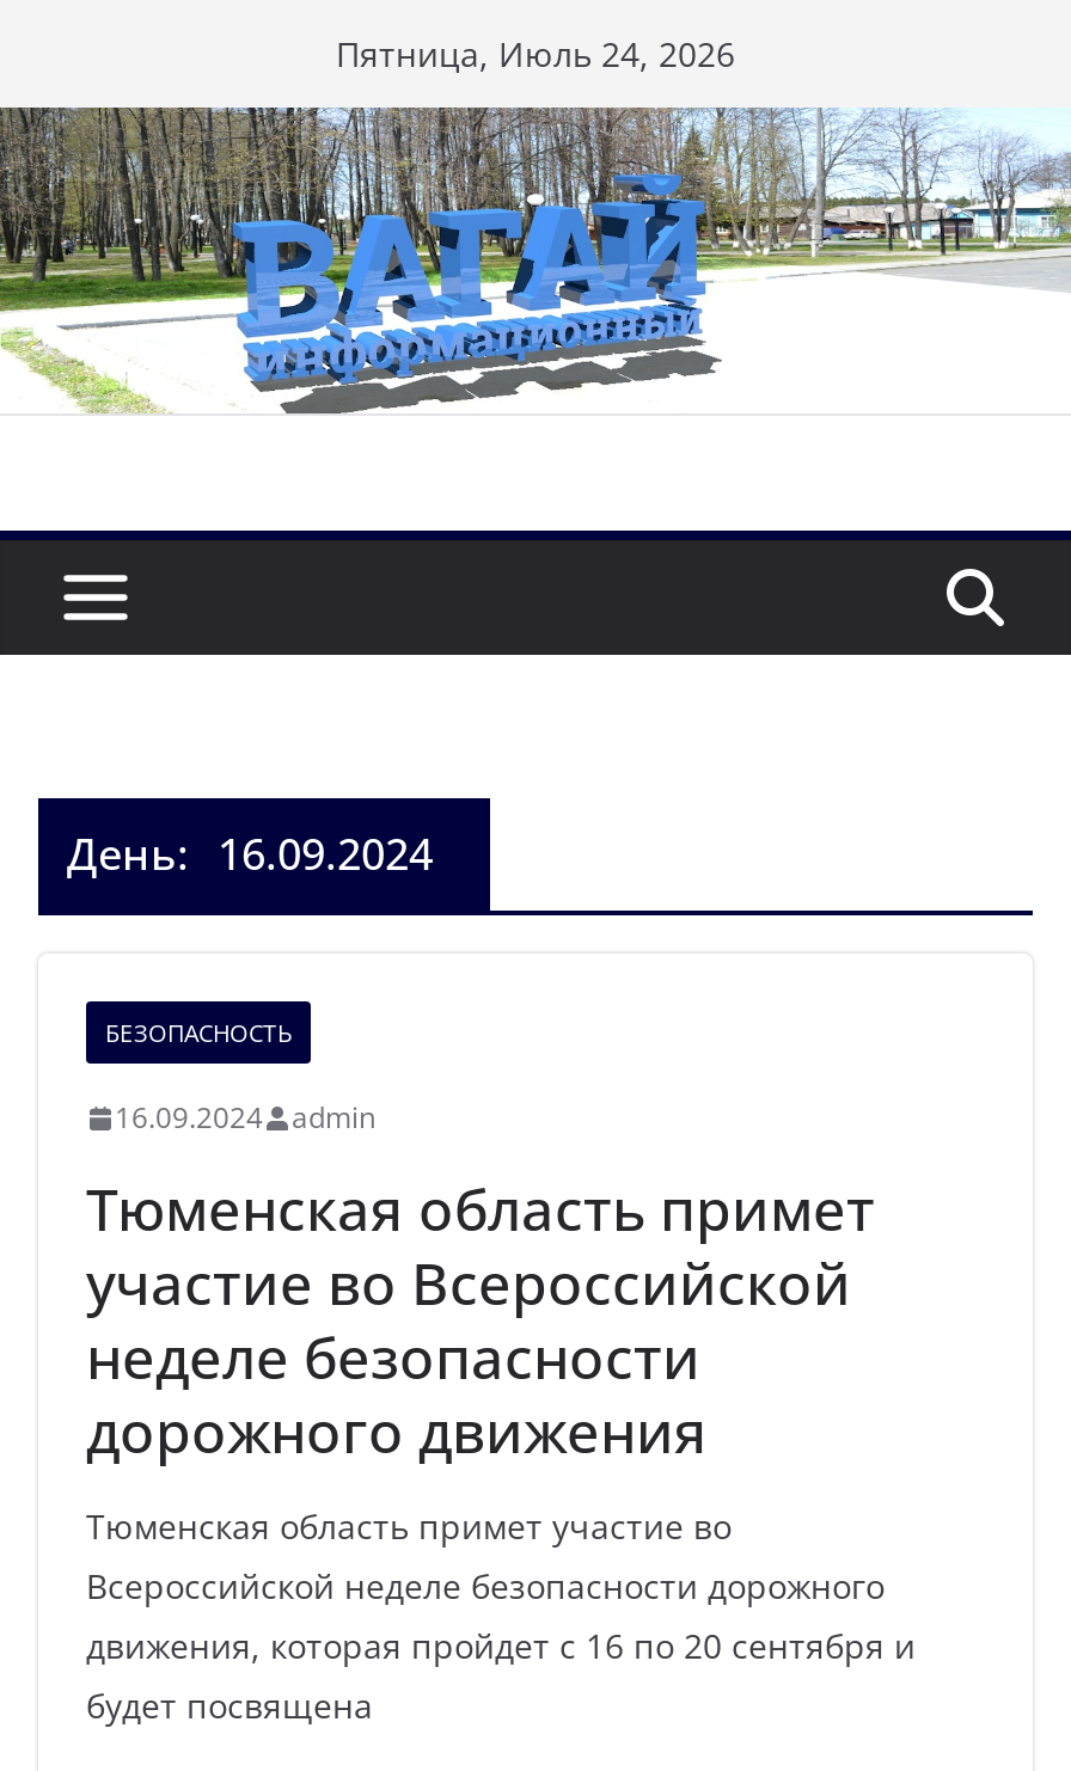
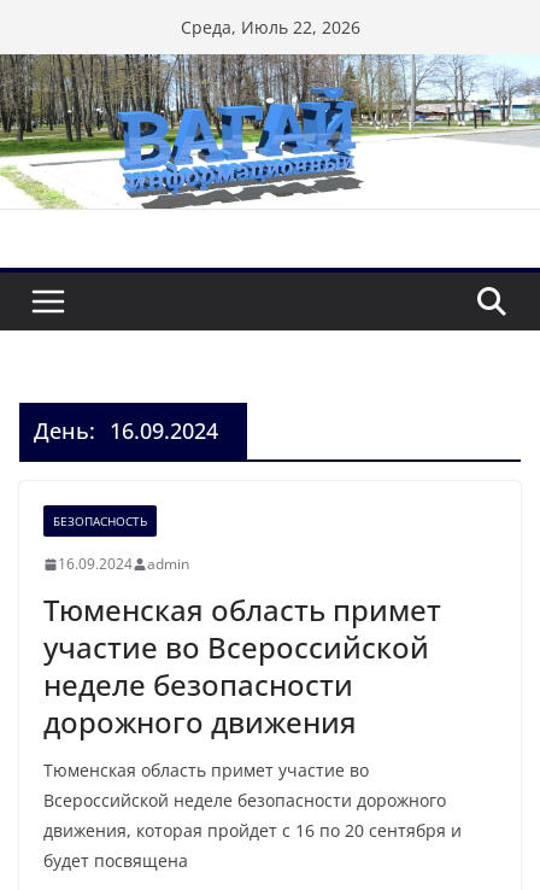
[336,31,735,76] Пятница, Июль 24, 2026 -> [180,16,360,39] Среда, Июль 22, 2026

